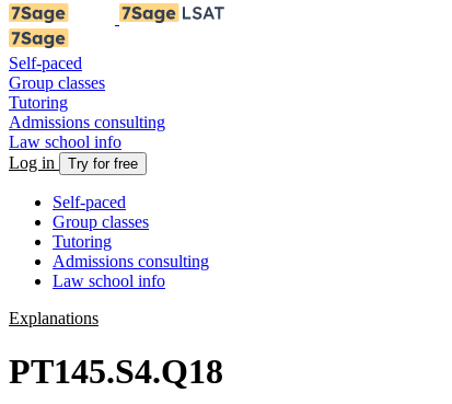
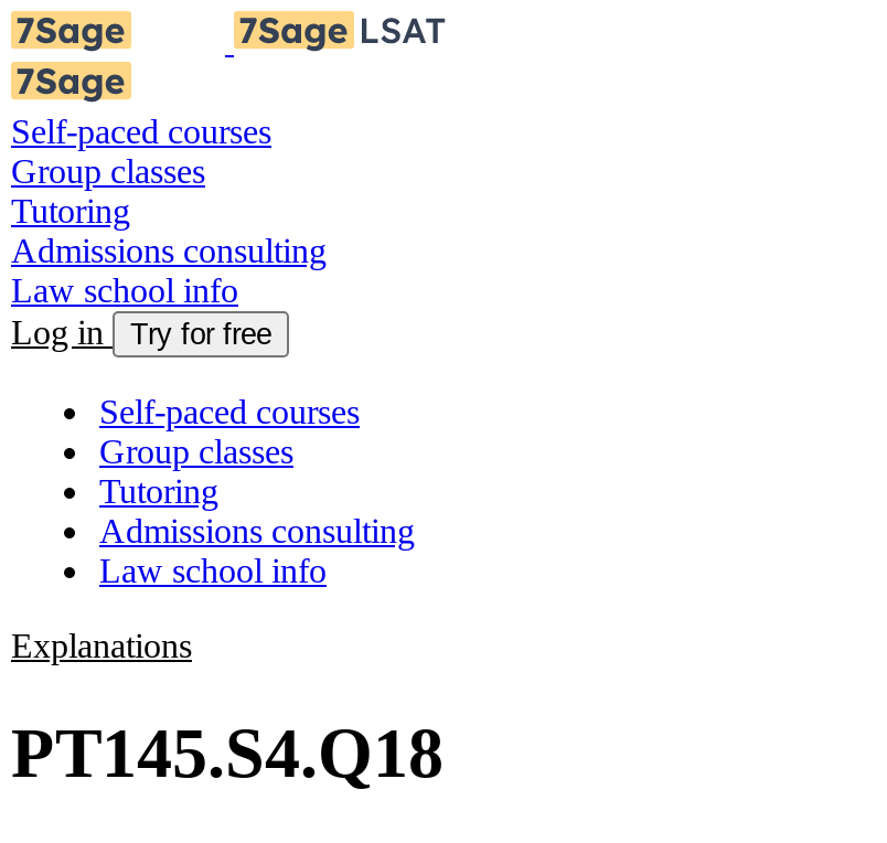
[9,54,82,72] Self-paced -> [11,113,271,150] Self-paced courses
[53,193,126,211] Self-paced -> [99,393,360,430] Self-paced courses

